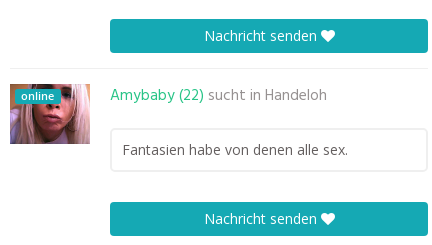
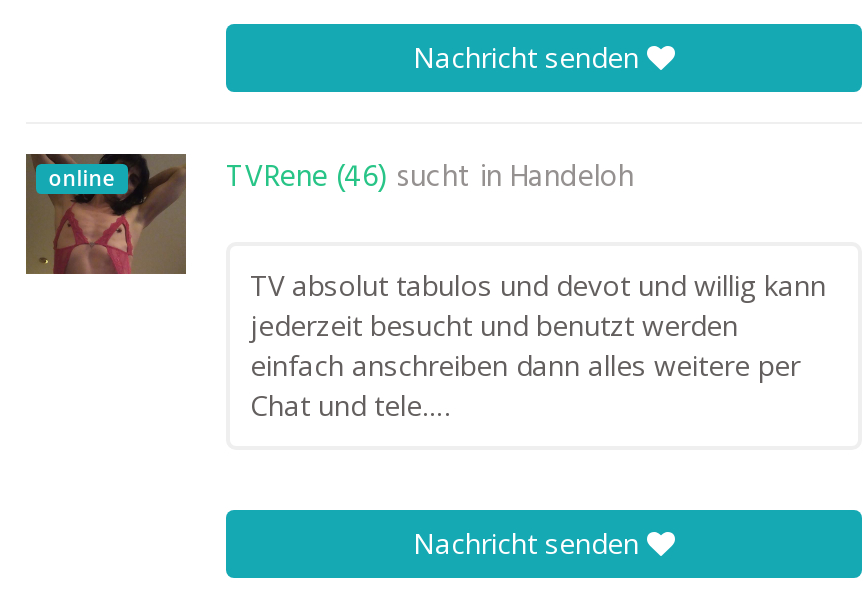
[9,83,327,144] [image] | Amybaby (22) sucht in Handeloh -> [24,152,634,274] [image] | TVRene (46) sucht in Handeloh
[122,139,348,158] Fantasien habe von denen alle sex. -> [250,265,826,423] TV absolut tabulos und devot und willig kann | jederzeit besucht und benutzt werden | einfach anschreiben dann alles weitere per | Chat und tele….

